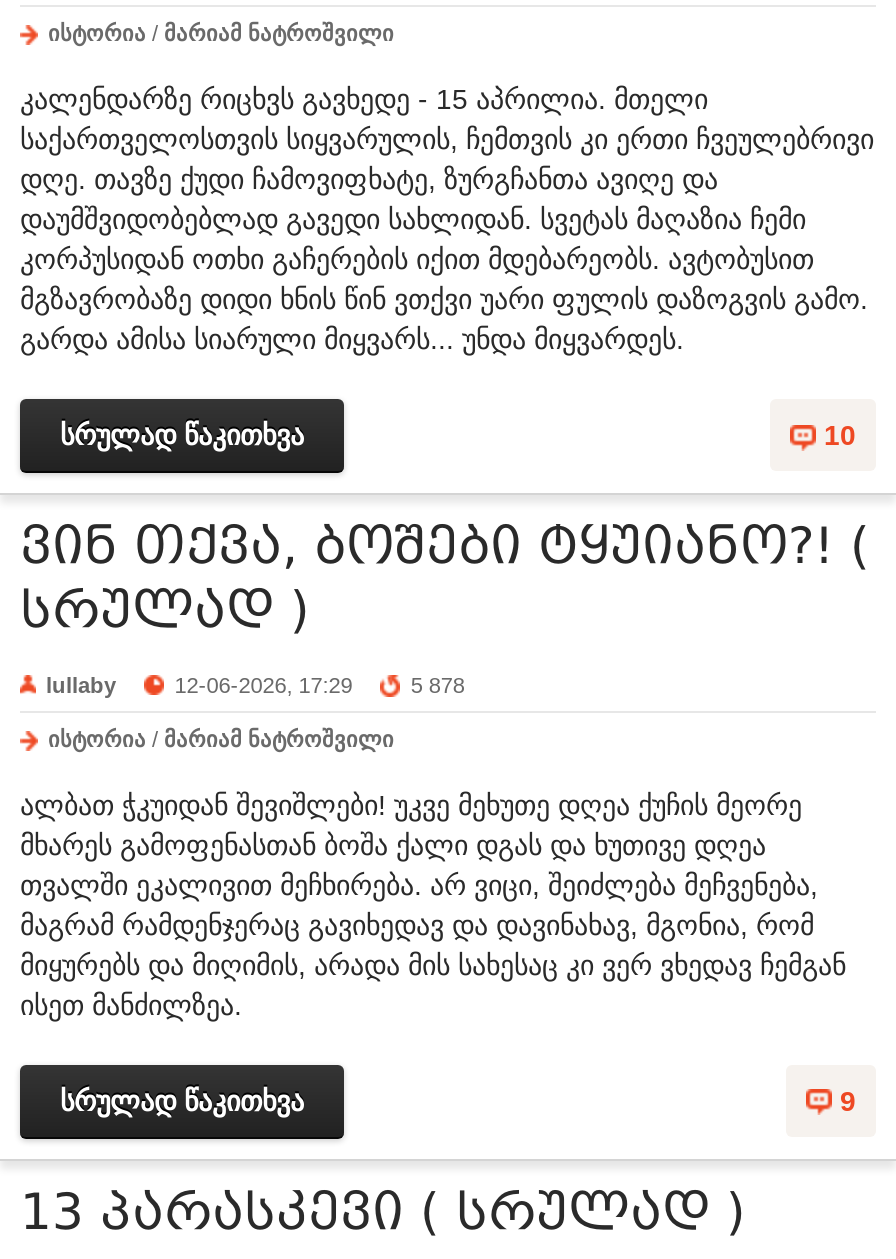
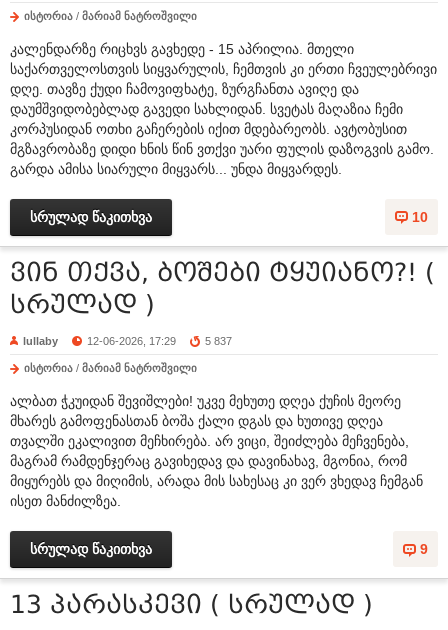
[411,672,465,696] 5 878 -> [205,335,232,347] 5 837

